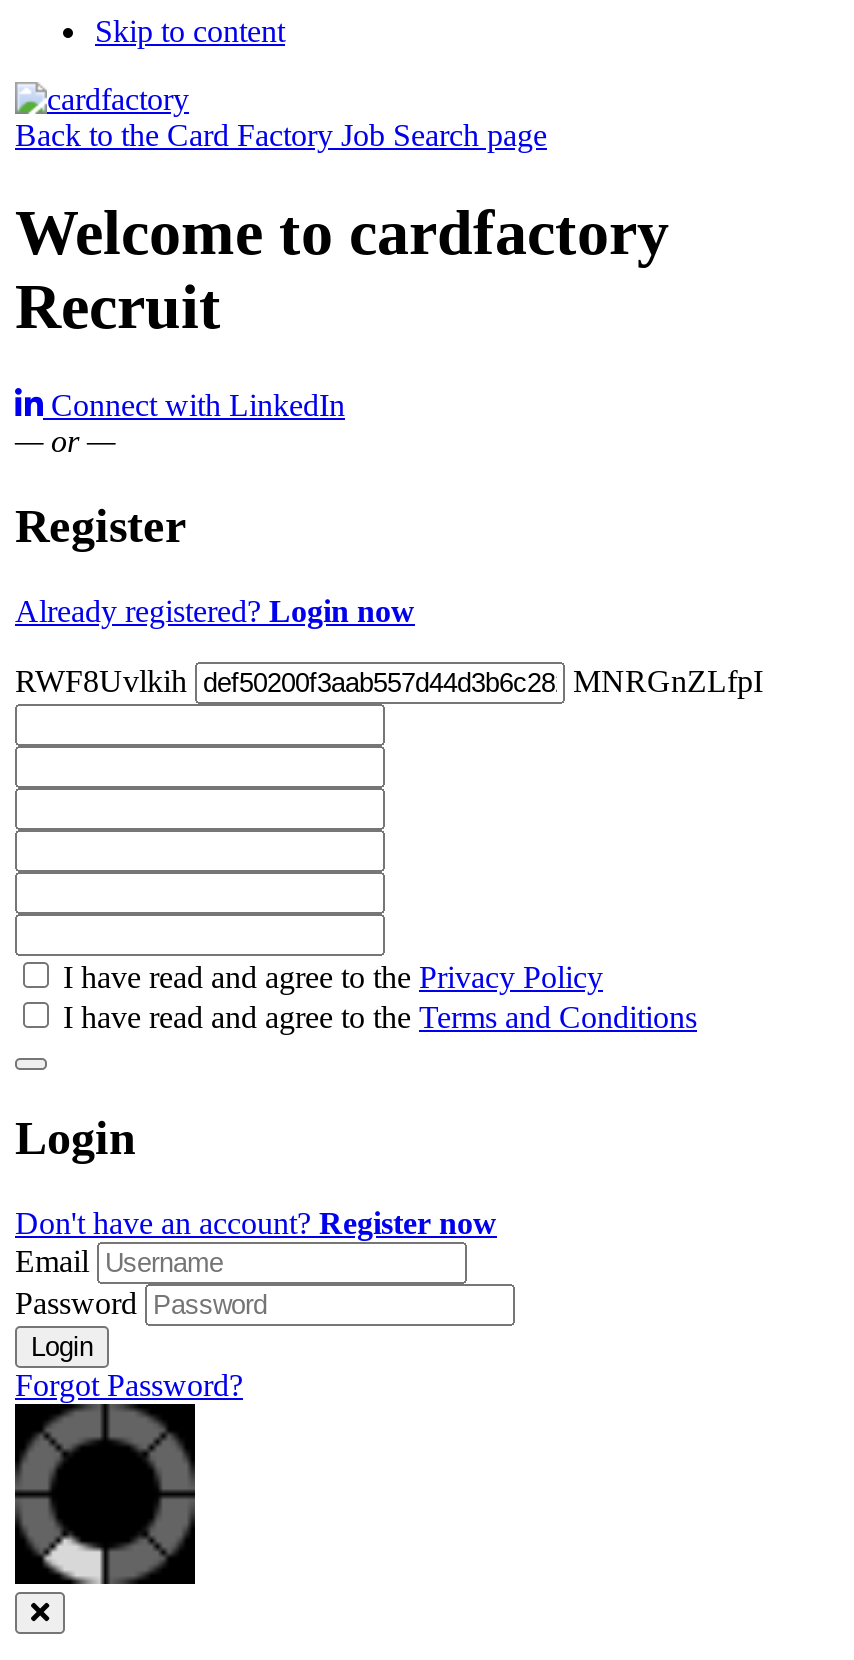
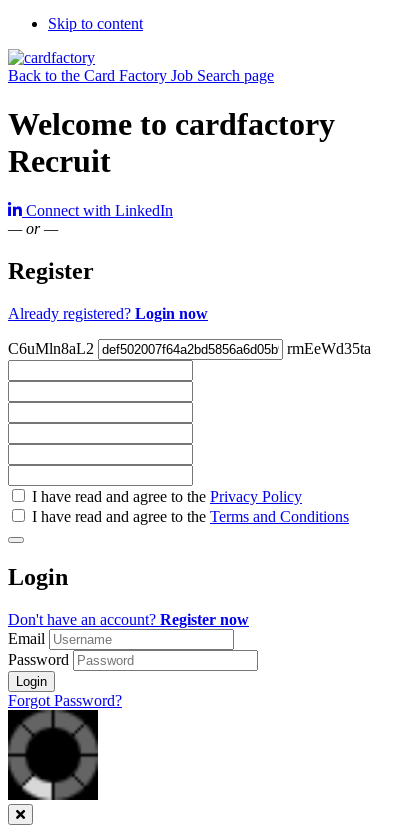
[15,663,763,697] RWF8Uvlkih | MNRGnZLfpI -> [8,340,371,357] C6uMln8aL2 | rmEeWd35ta

